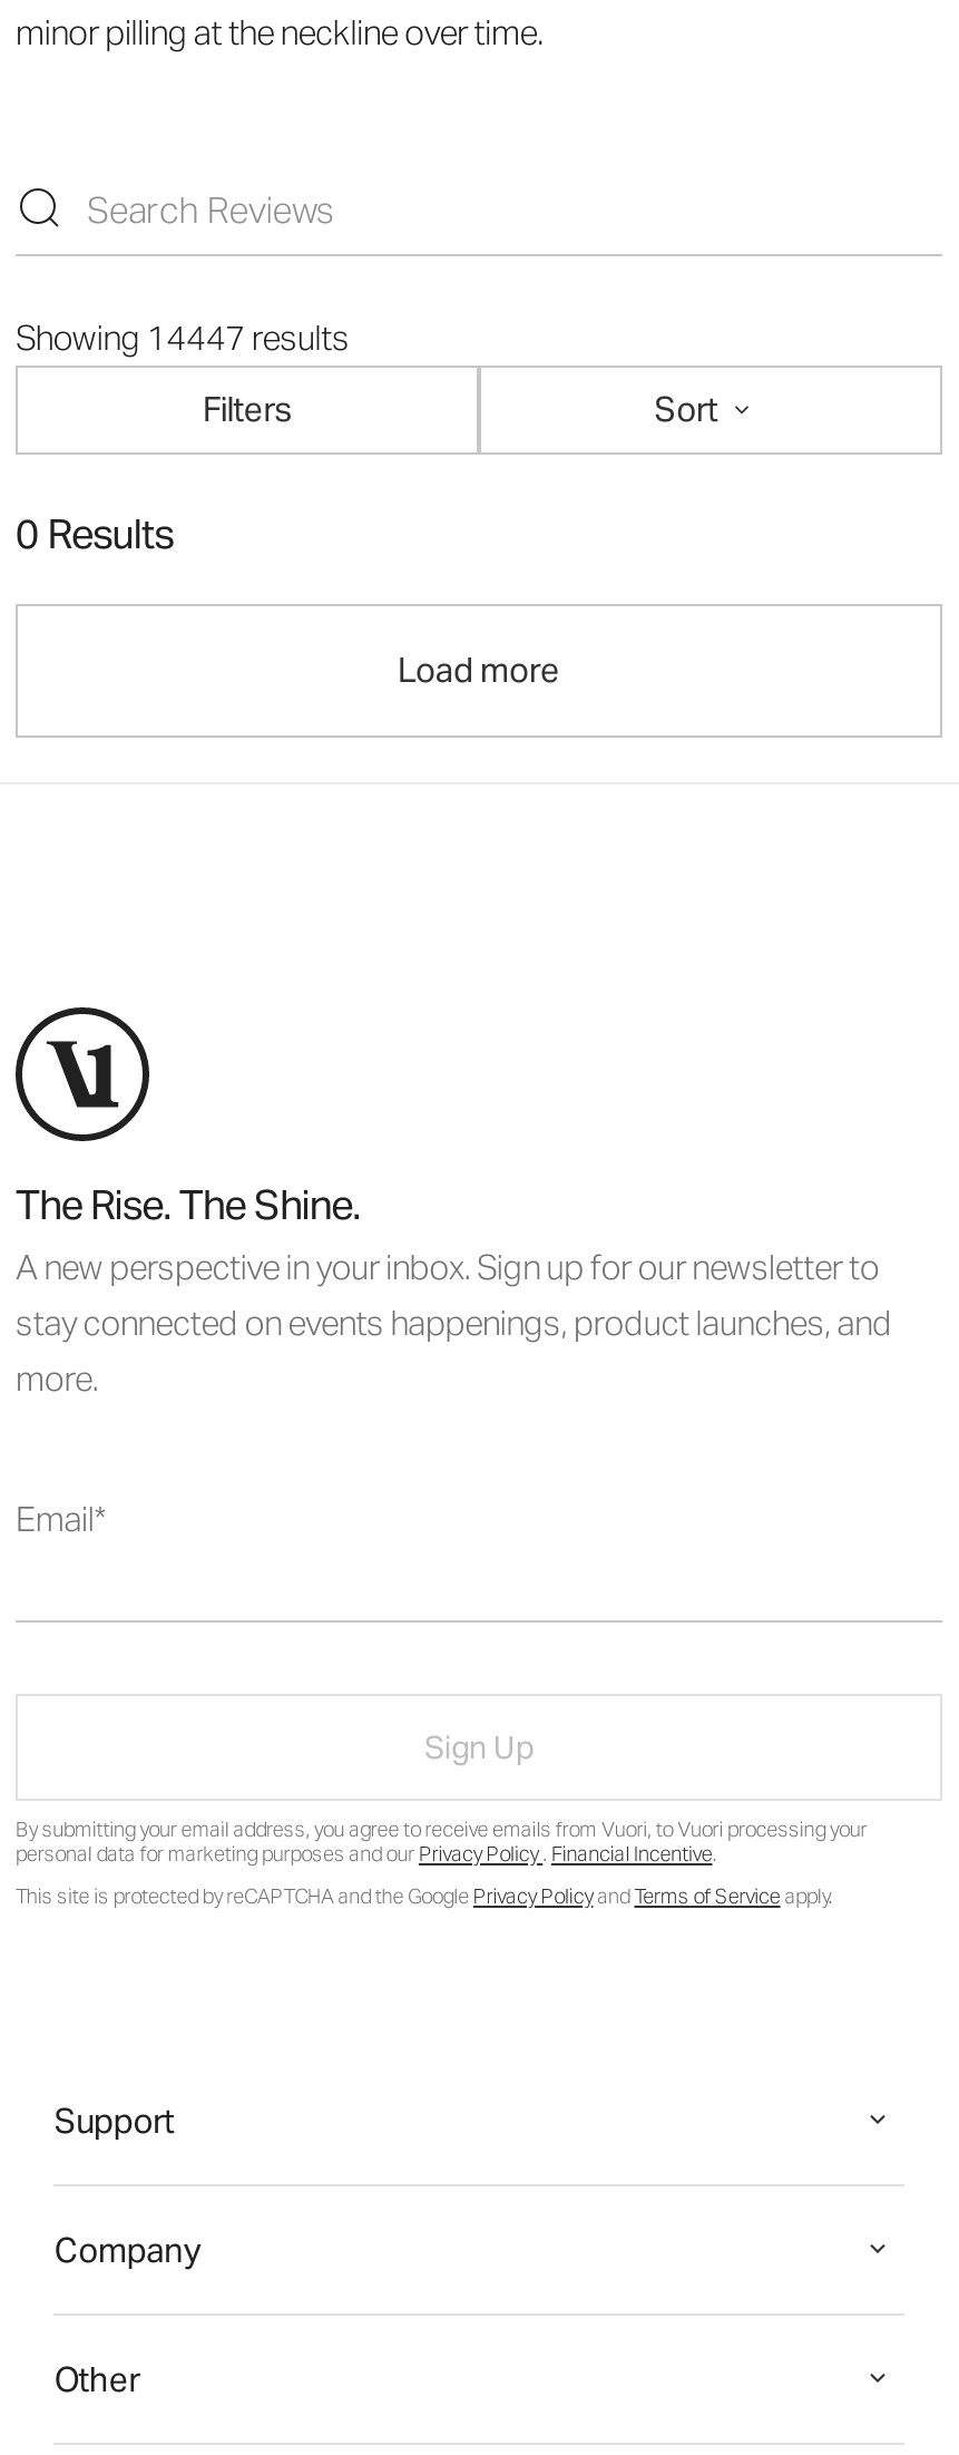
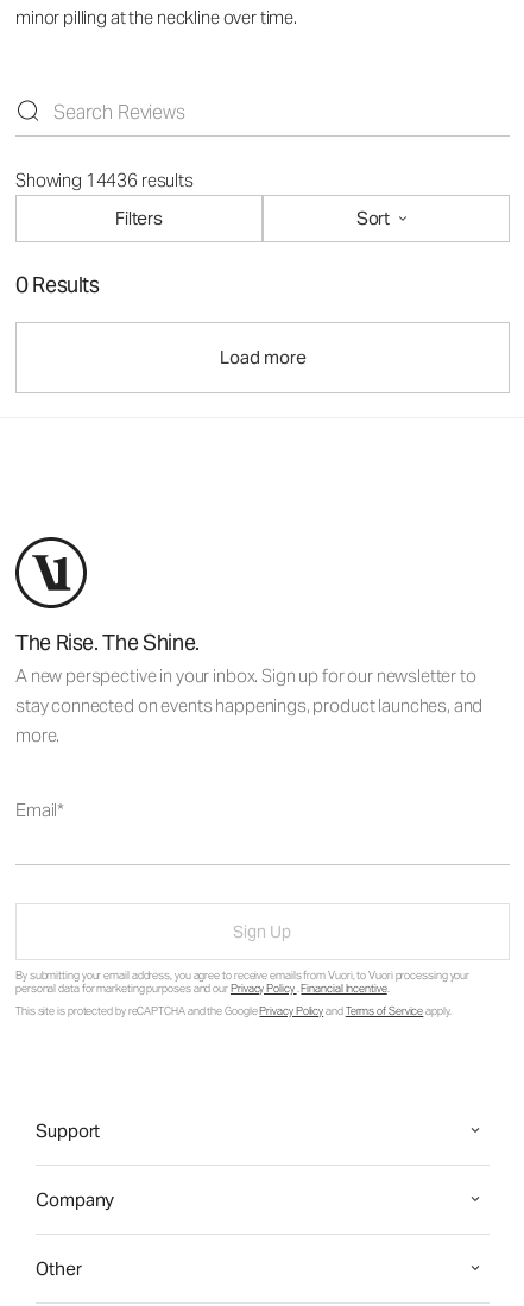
[16,316,350,359] Showing 14447 results -> [15,169,194,191] Showing 14436 results

